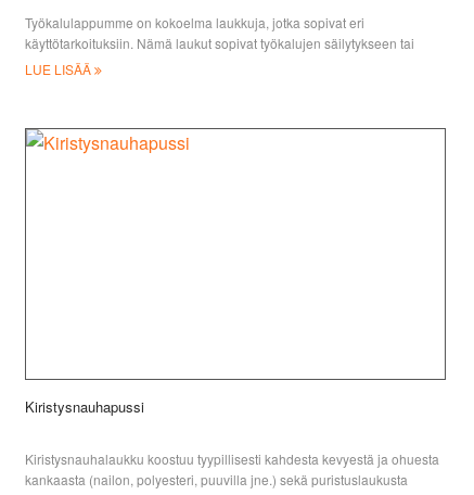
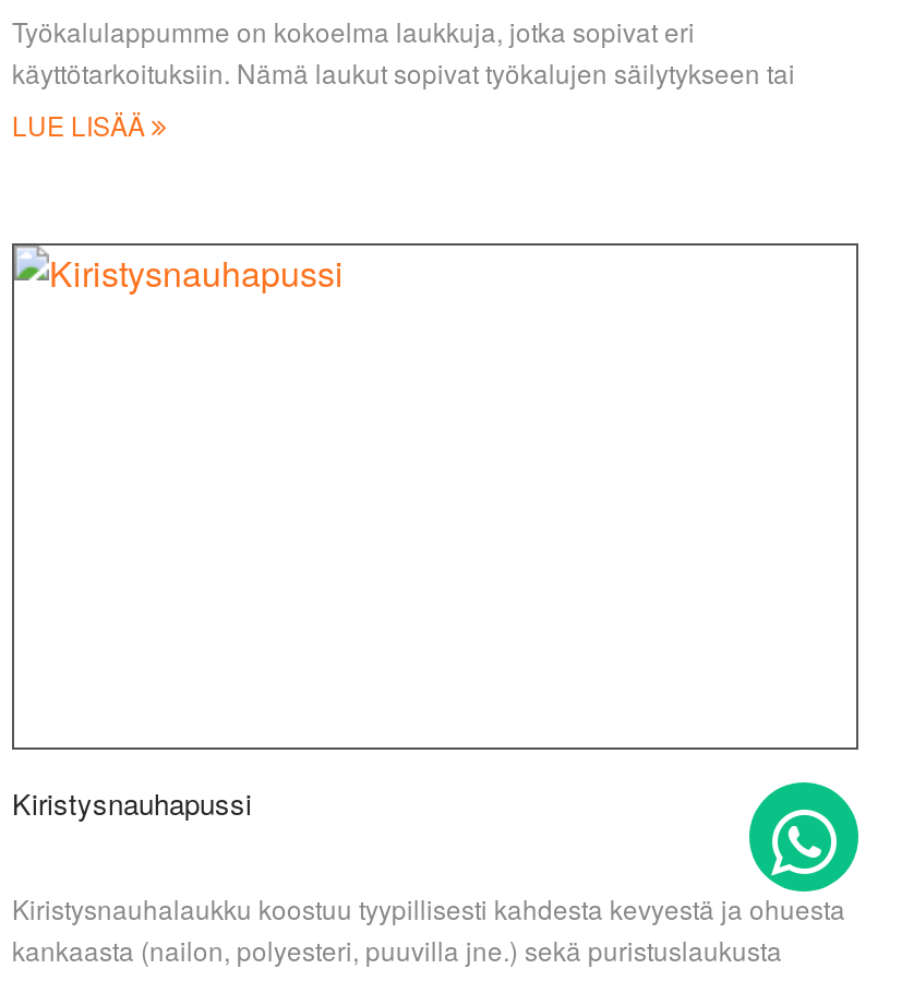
none -> [745,778,863,885] [image]

